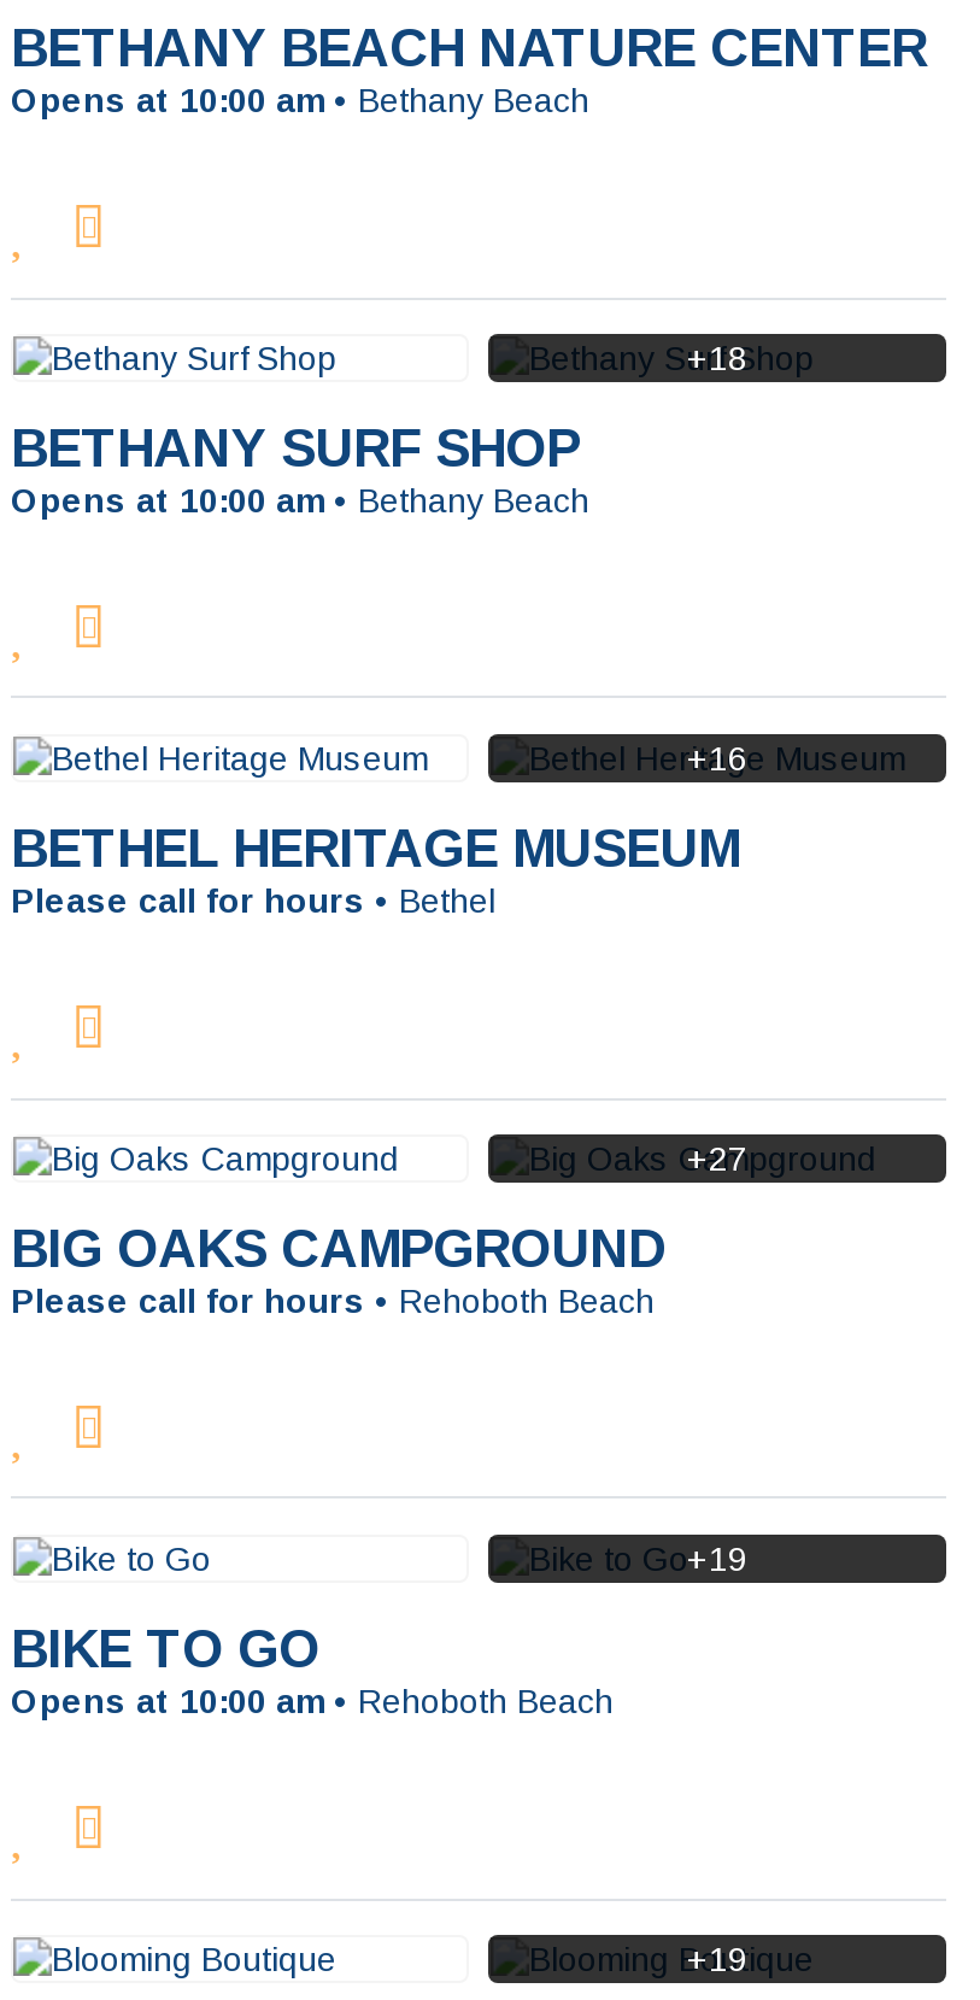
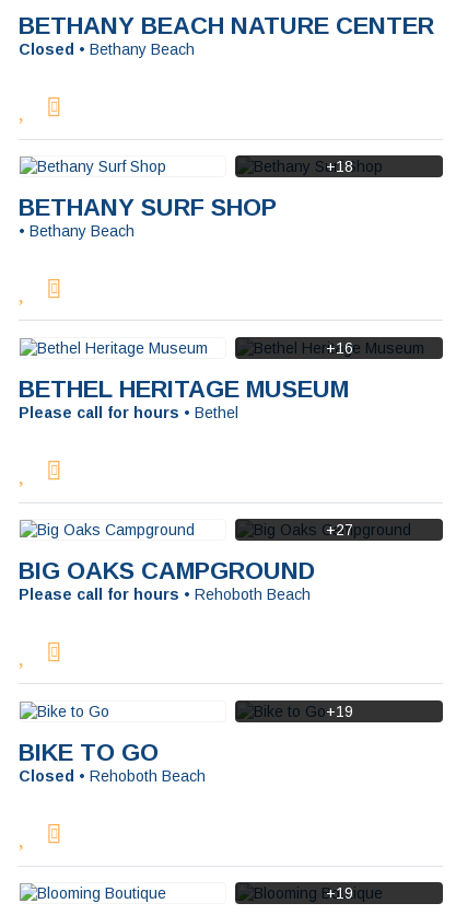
[11,82,589,121] Opens at 10:00 am • Bethany Beach -> [19,41,195,59] Closed • Bethany Beach
[11,482,589,521] Opens at 10:00 am • Bethany Beach -> [19,223,135,240] • Bethany Beach
[11,1683,614,1722] Opens at 10:00 am • Rehoboth Beach -> [19,768,206,785] Closed • Rehoboth Beach

